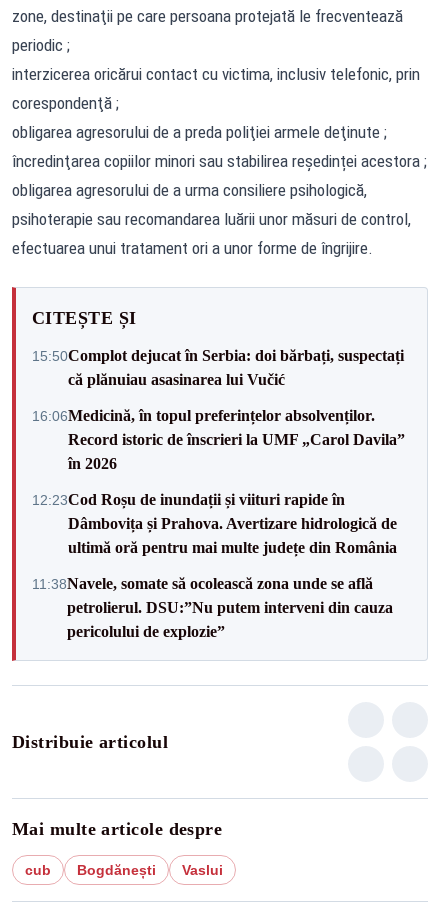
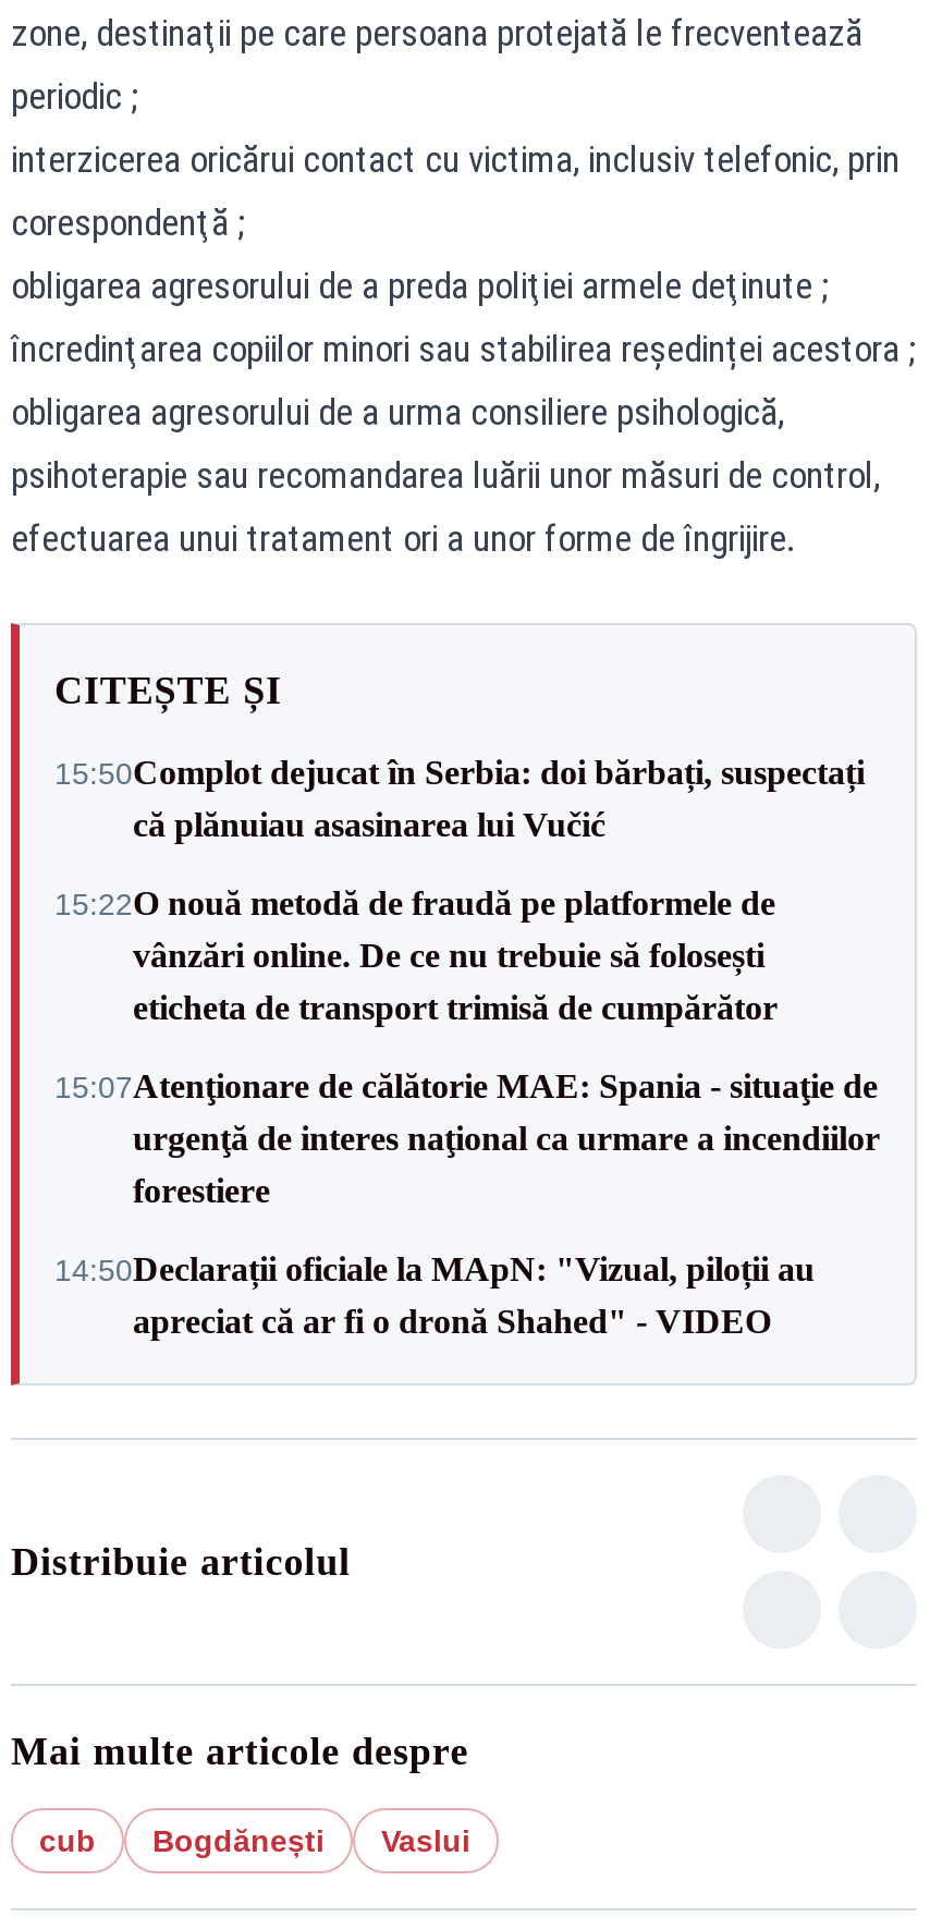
[32,406,405,471] 16:06Medicină, în topul preferințelor absolvenților. | Record istoric de înscrieri la UMF „Carol Davila” | în 2026 -> [54,884,778,1026] 15:22O nouă metodă de fraudă pe platformele de | vânzări online. De ce nu trebuie să folosești | eticheta de transport trimisă de cumpărător
[32,490,397,555] 12:23Cod Roșu de inundații și viituri rapide în | Dâmbovița și Prahova. Avertizare hidrologică de | ultimă oră pentru mai multe județe din România -> [54,1067,880,1209] 15:07Atenţionare de călătorie MAE: Spania - situaţie de | urgenţă de interes naţional ca urmare a incendiilor | forestiere
[32,574,393,639] 11:38Navele, somate să ocolească zona unde se află | petrolierul. DSU:”Nu putem interveni din cauza | pericolului de explozie” -> [54,1250,815,1340] 14:50Declarații oficiale la MApN: "Vizual, piloții au | apreciat că ar fi o dronă Shahed" - VIDEO

